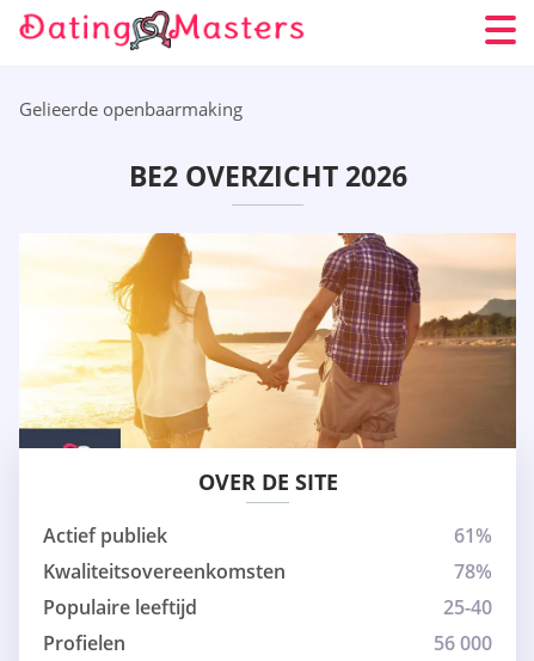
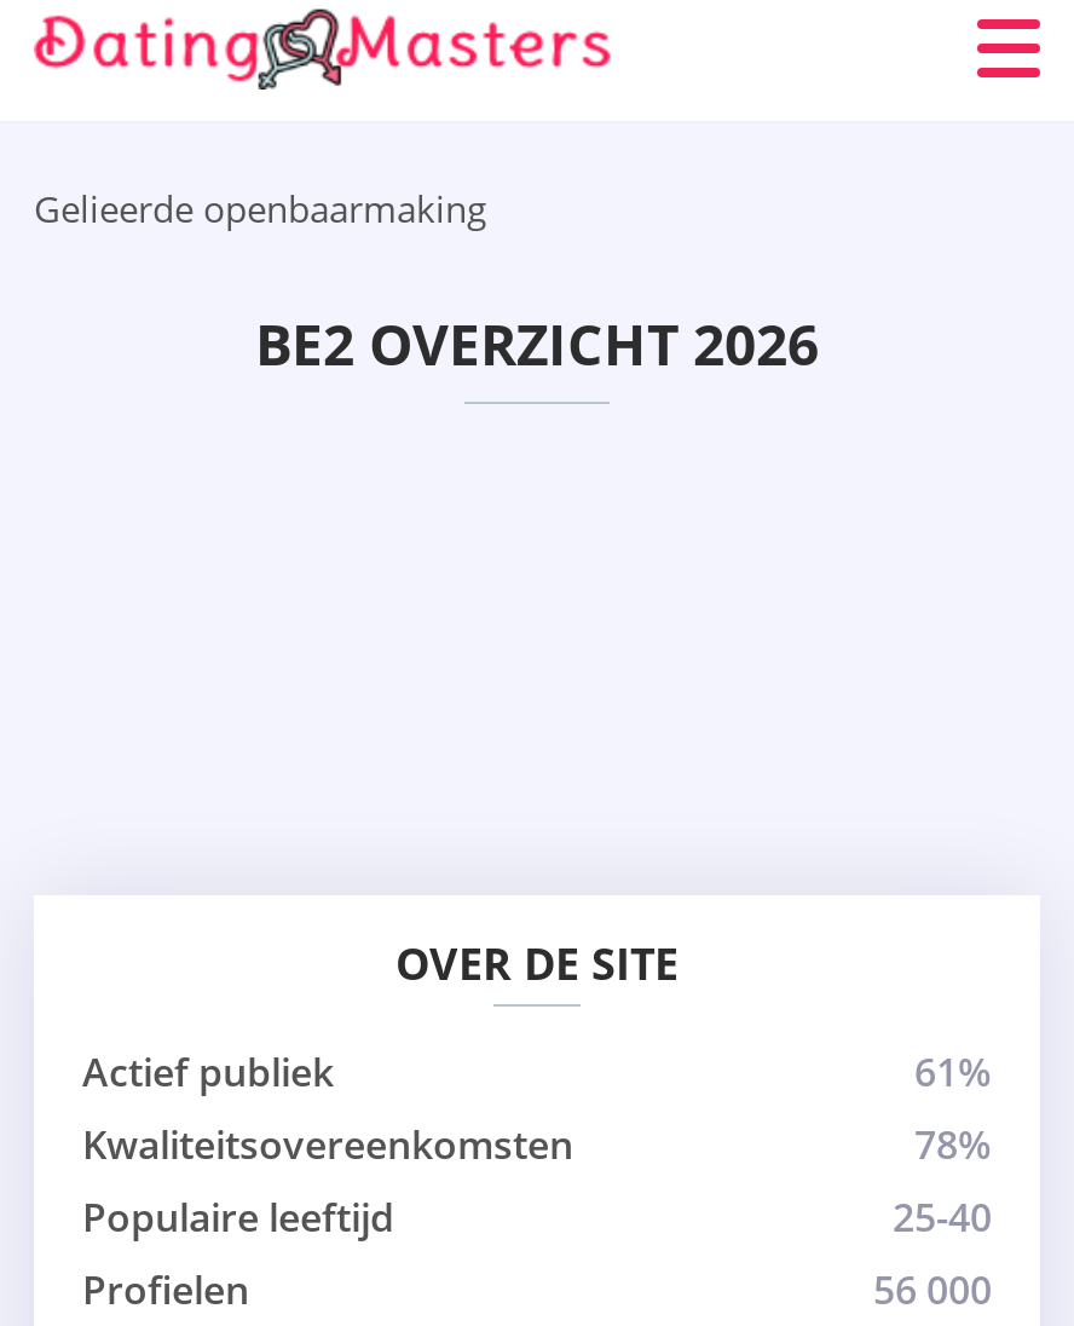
[18,232,517,449] [image] -> none

